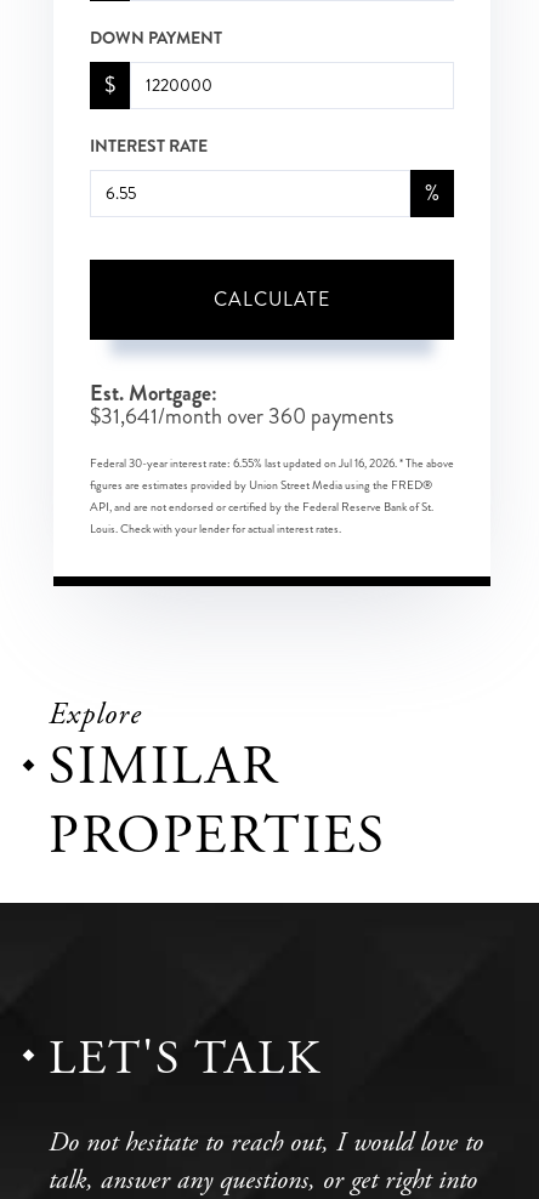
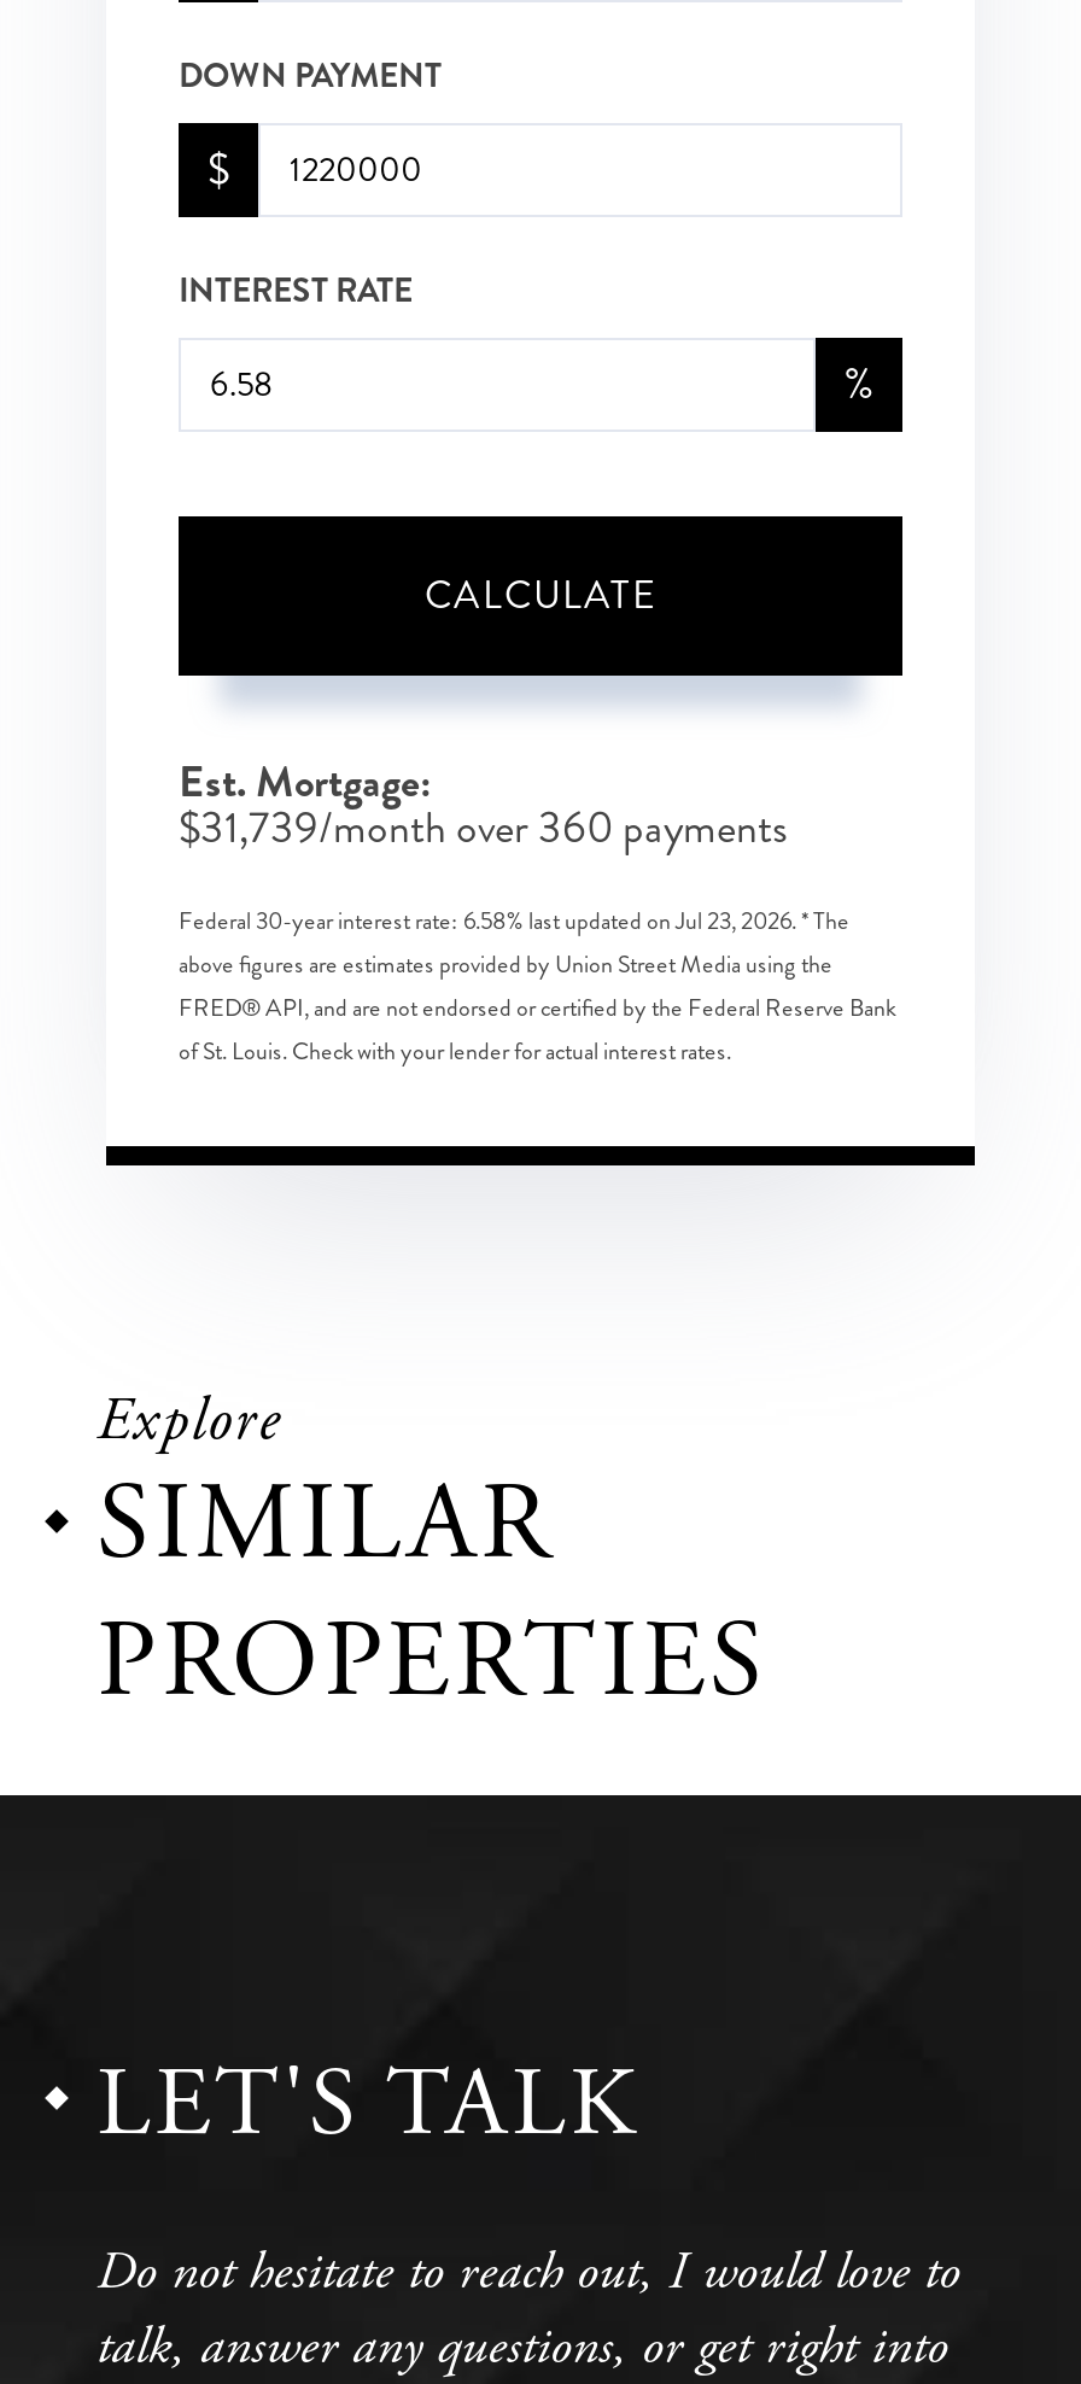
[90,401,393,432] $31,641/month over 360 payments -> [179,797,787,860] $31,739/month over 360 payments
[90,455,454,538] Federal 30-year interest rate: 6.55% last updated on Jul 16, 2026. * The above | figures are estimates provided by Union Street Media using the FRED® | API, and are not endorsed or certified by the Federal Reserve Bank of St. | Louis. Check with your lender for actual interest rates. -> [179,906,895,1070] Federal 30-year interest rate: 6.58% last updated on Jul 23, 2026. * The | above figures are estimates provided by Union Street Media using the | FRED® API, and are not endorsed or certified by the Federal Reserve Bank | of St. Louis. Check with your lender for actual interest rates.

